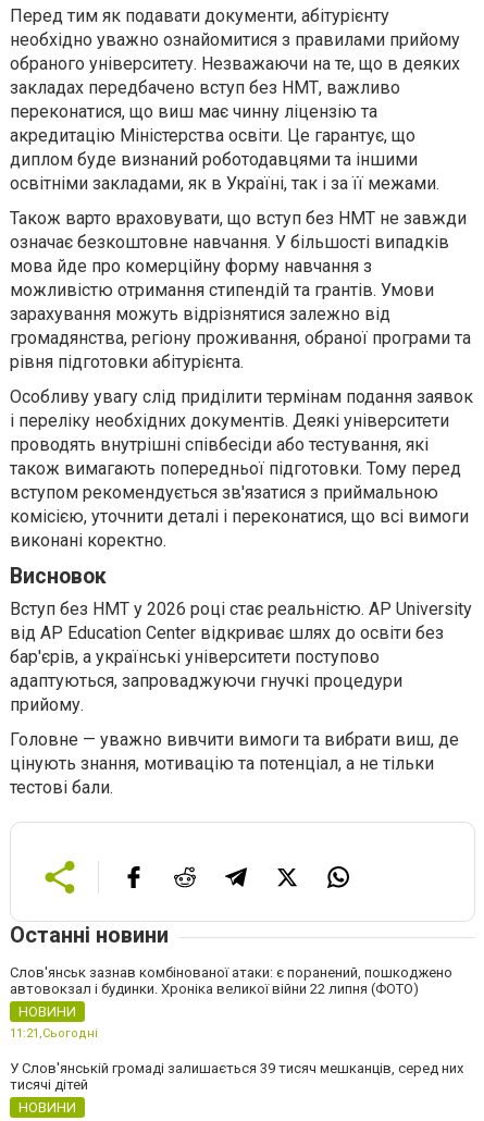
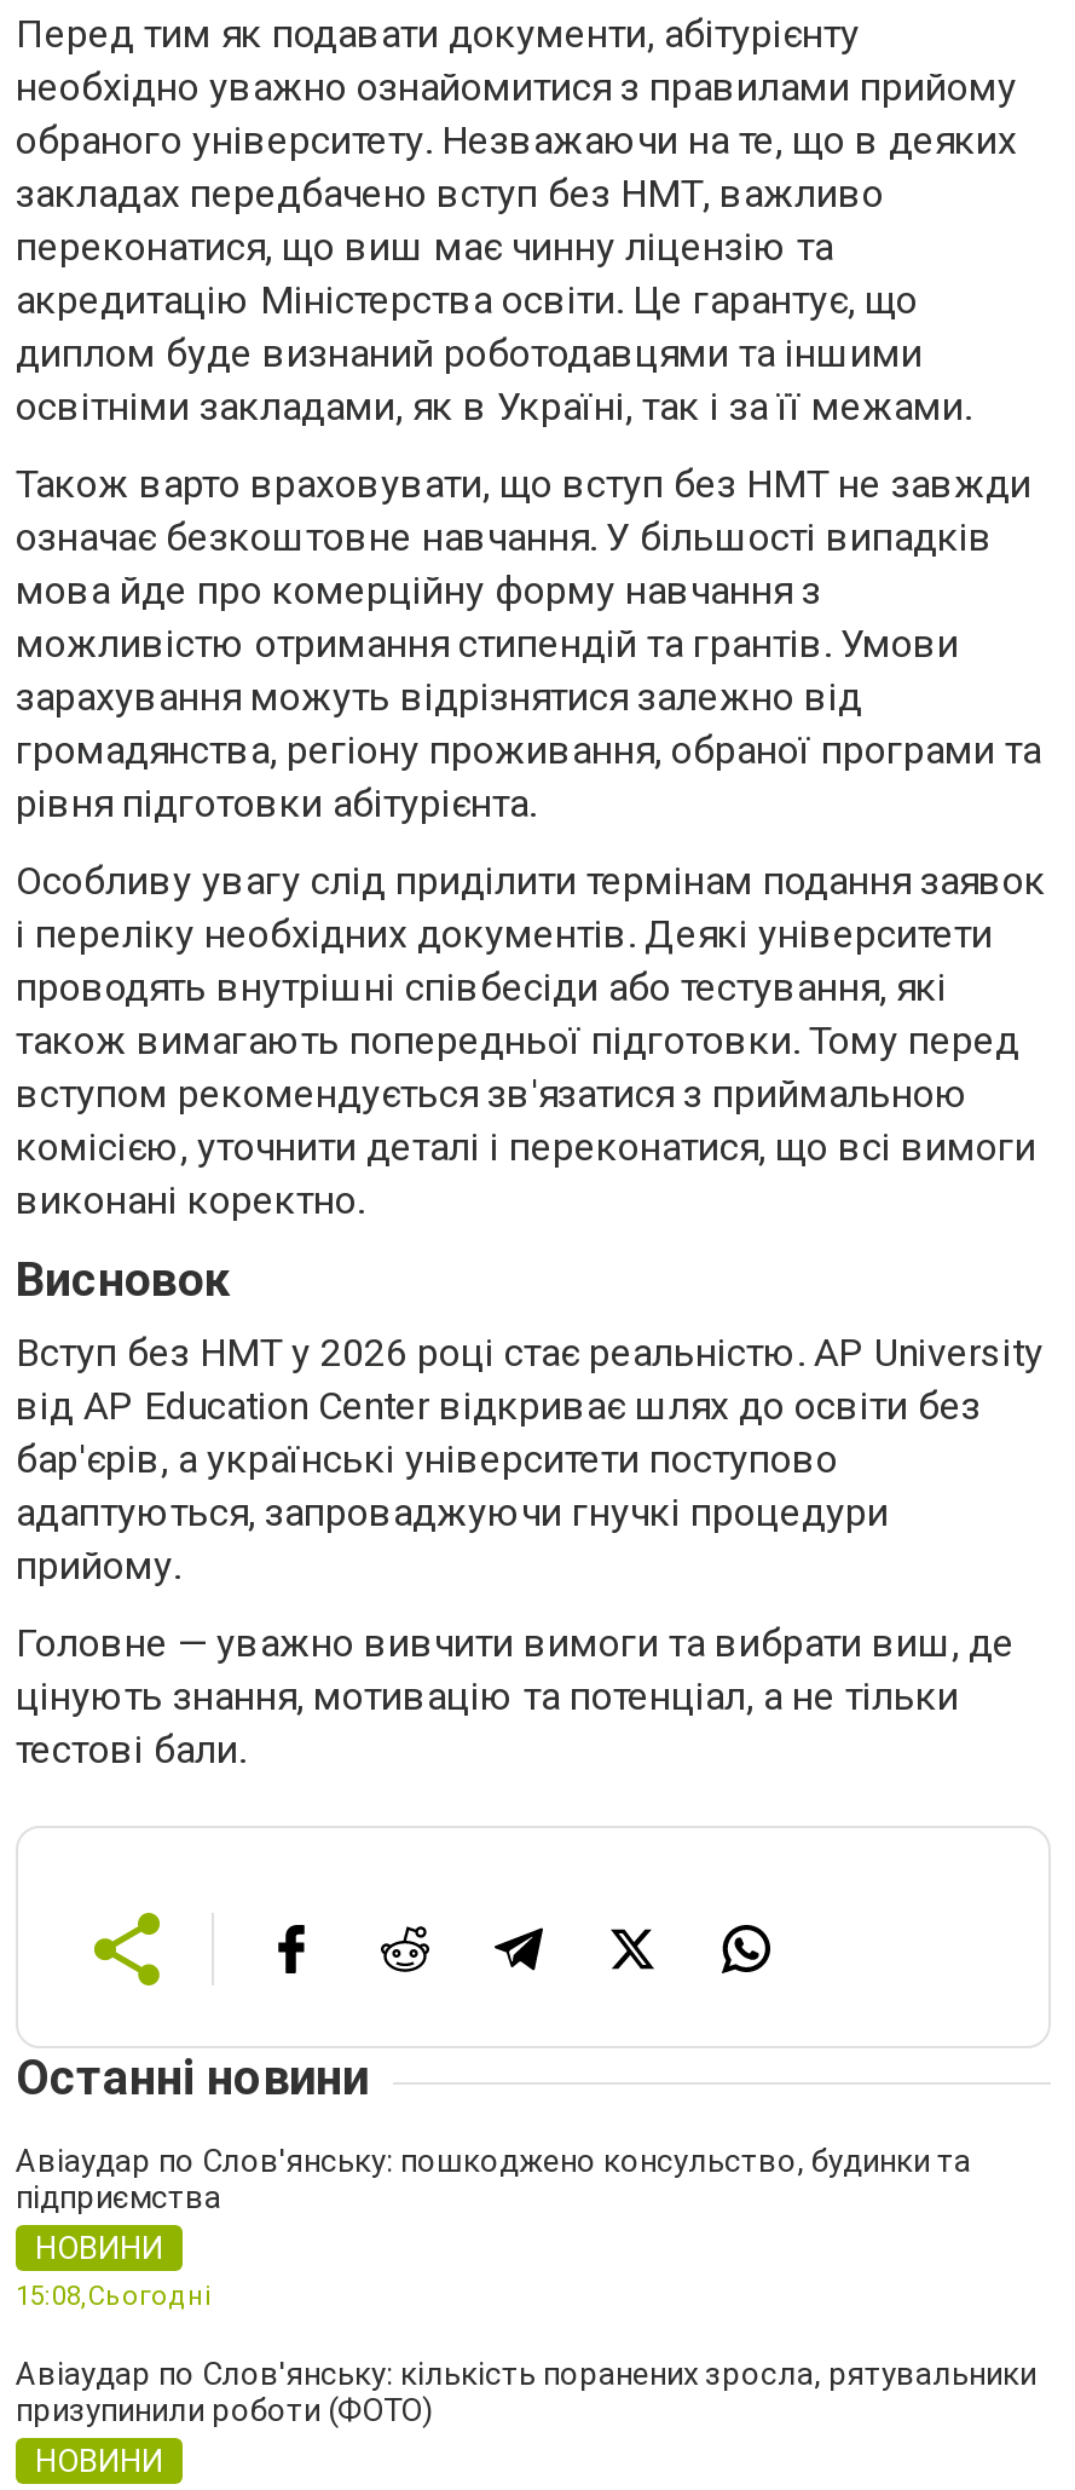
[10,965,452,997] Слов'янськ зазнав комбінованої атаки: є поранений, пошкоджено | автовокзал і будинки. Хроніка великої війни 22 липня (ФОТО) -> [16,2144,971,2216] Авіаудар по Слов'янську: пошкоджено консульство, будинки та | підприємства
[10,1027,98,1041] 11:21,Сьогодні -> [16,2282,212,2313] 15:08,Сьогодні
[10,1060,463,1093] У Слов'янській громаді залишається 39 тисяч мешканців, серед них | тисячі дітей -> [16,2357,1036,2429] Авіаудар по Слов'янську: кількість поранених зросла, рятувальники | призупинили роботи (ФОТО)

